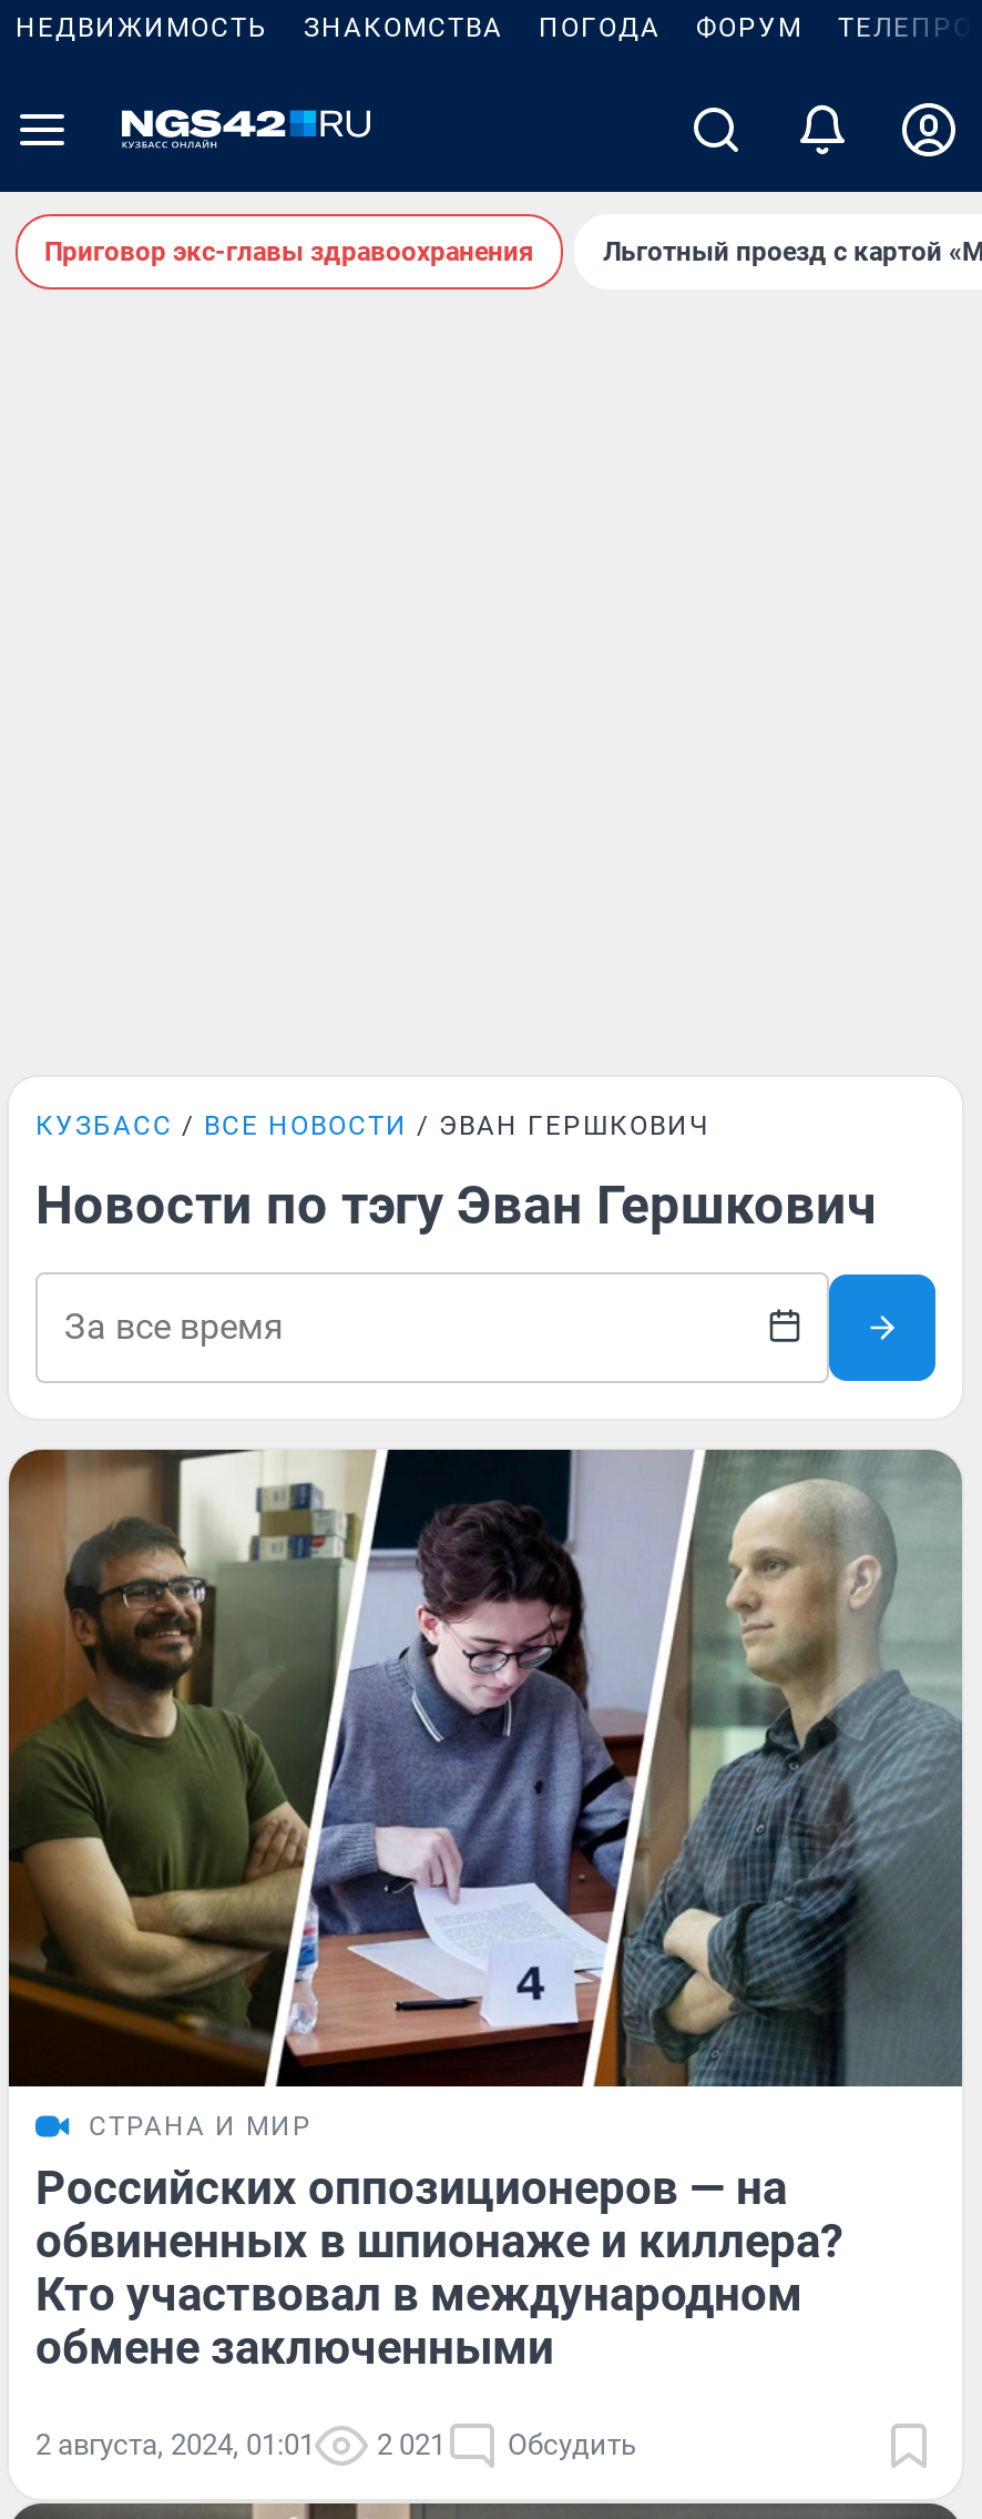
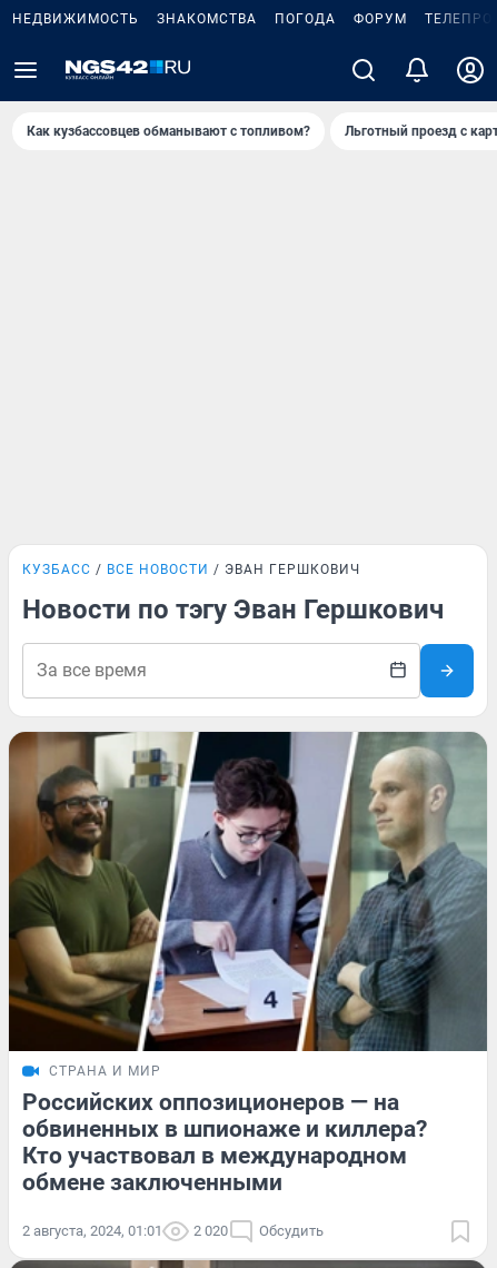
[44,236,534,267] Приговор экс-главы здравоохранения -> [27,123,310,139] Как кузбассовцев обманывают с топливом?
[35,2427,636,2461] 2 августа, 2024, 01:01 2 021 Обсудить -> [22,1222,324,1239] 2 августа, 2024, 01:01 2 020 Обсудить

